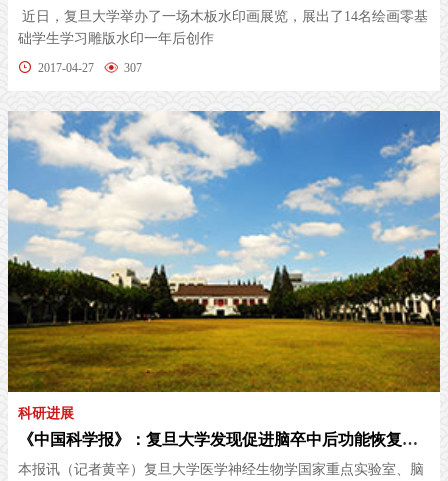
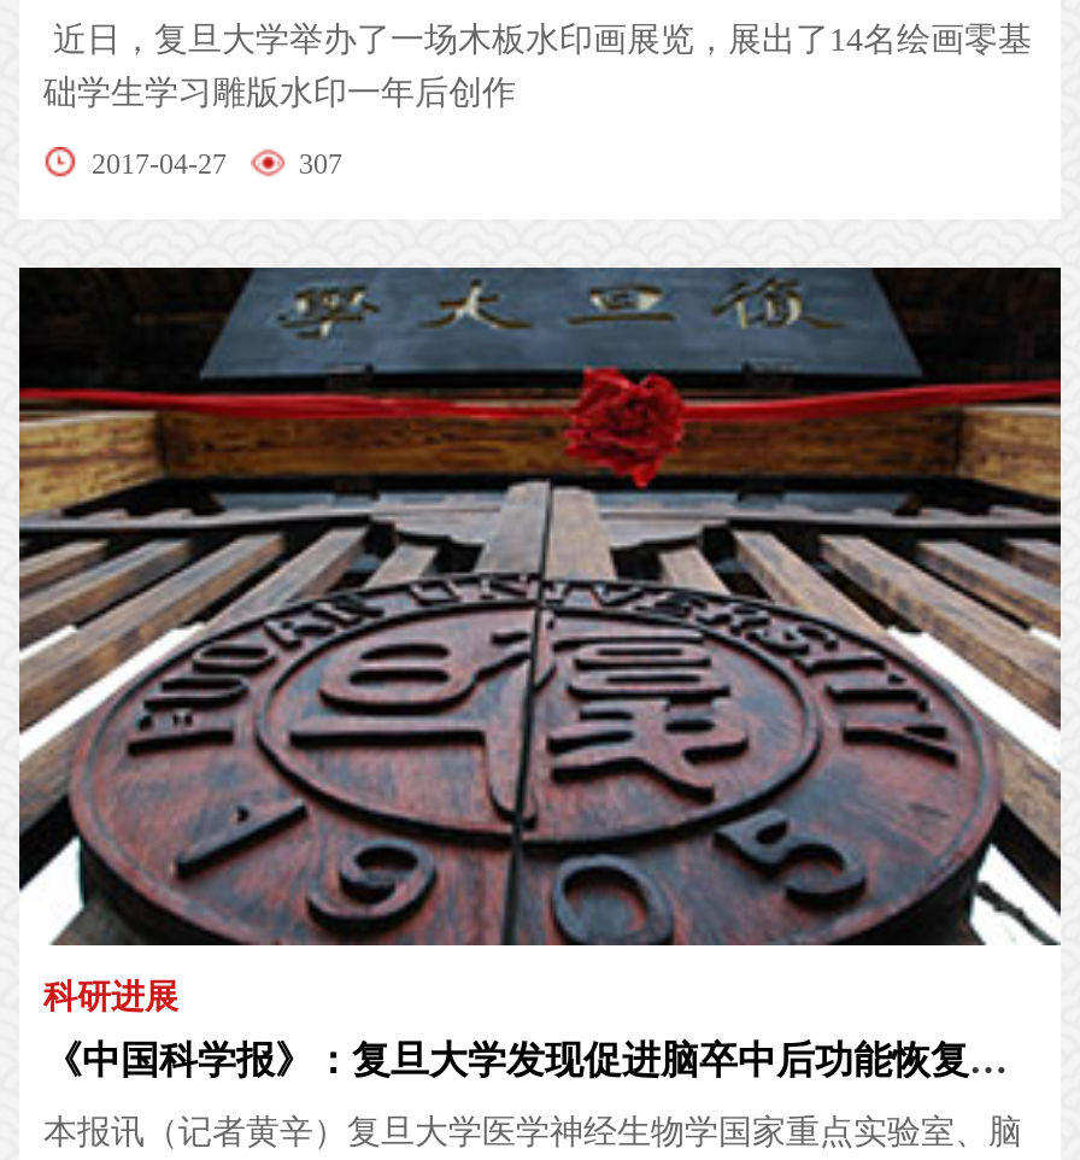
[7,110,441,393] [image] -> [17,265,1063,948] [image]

